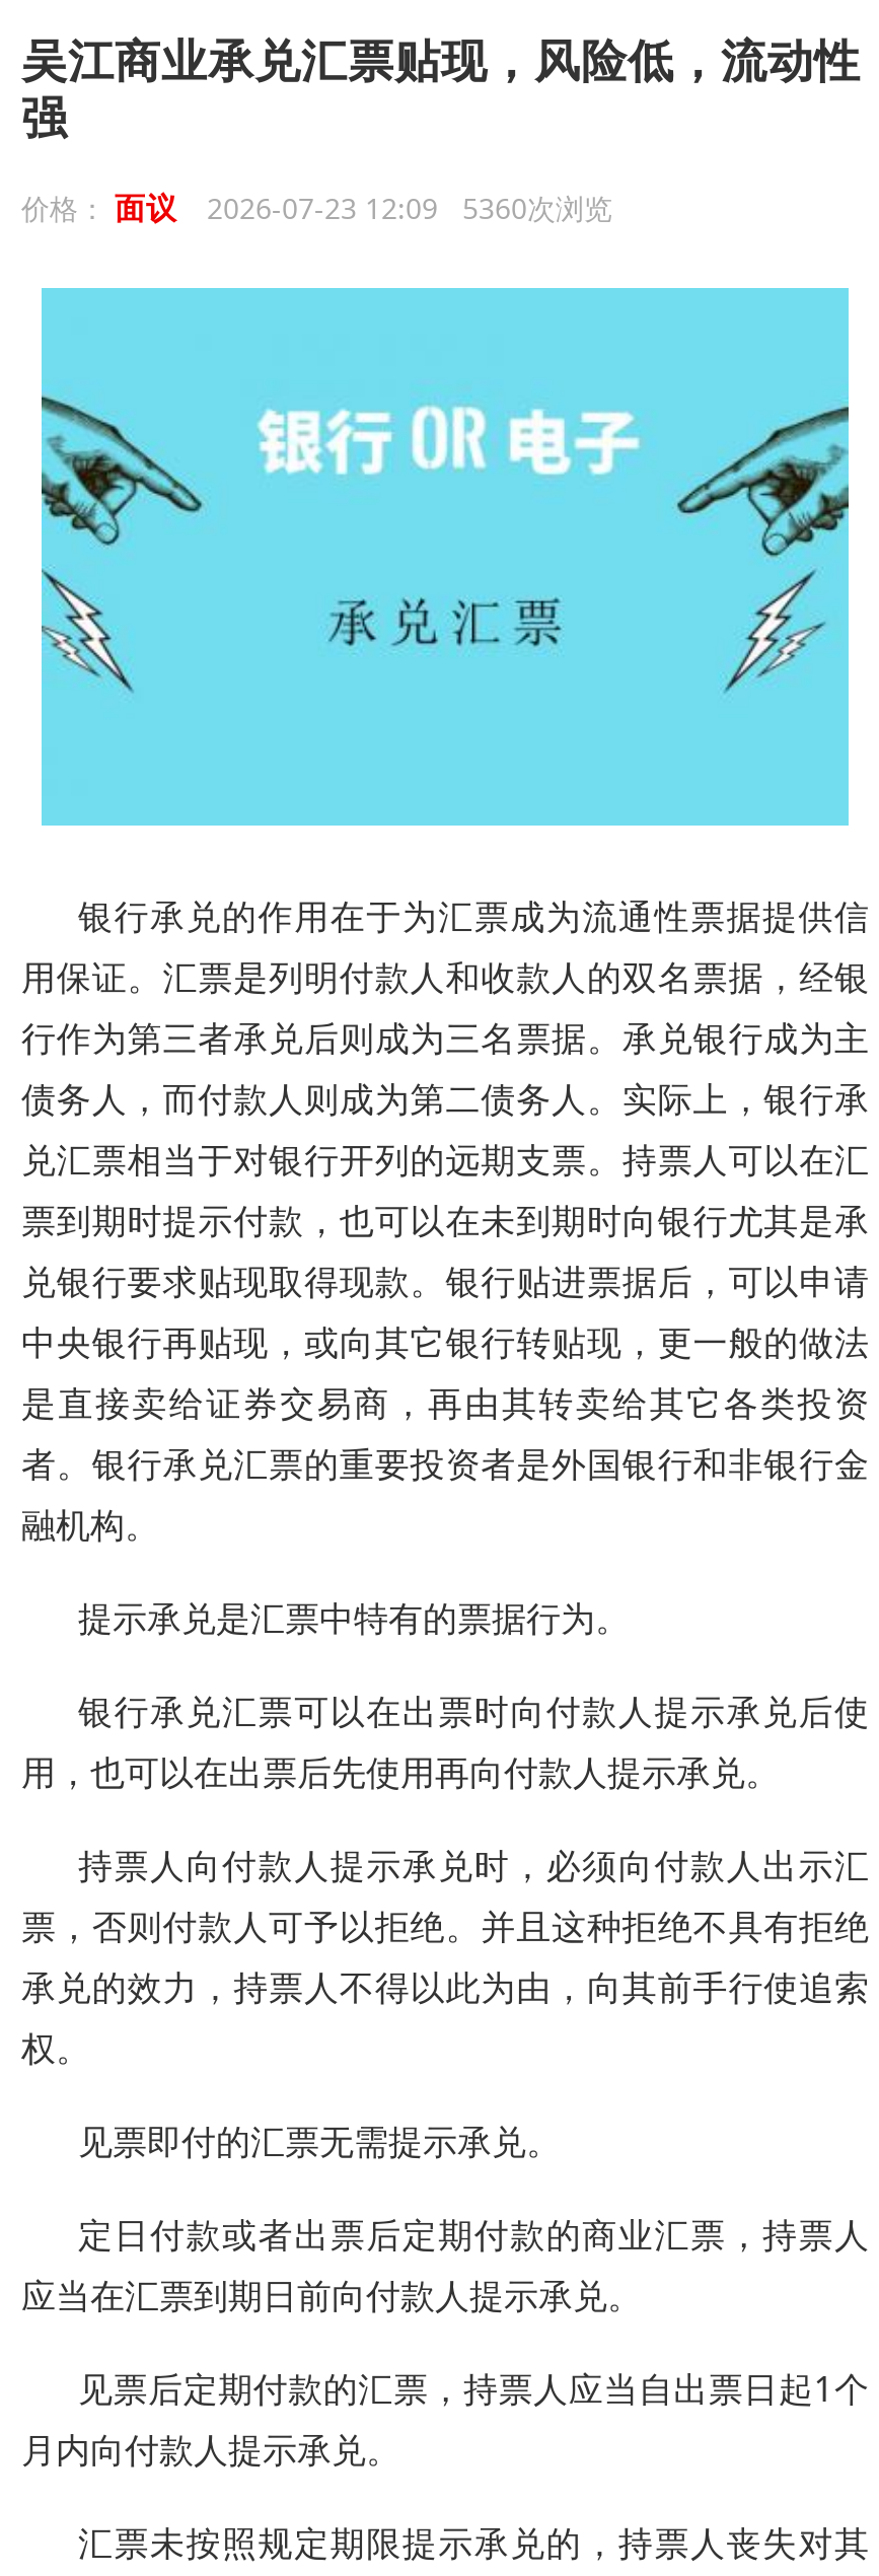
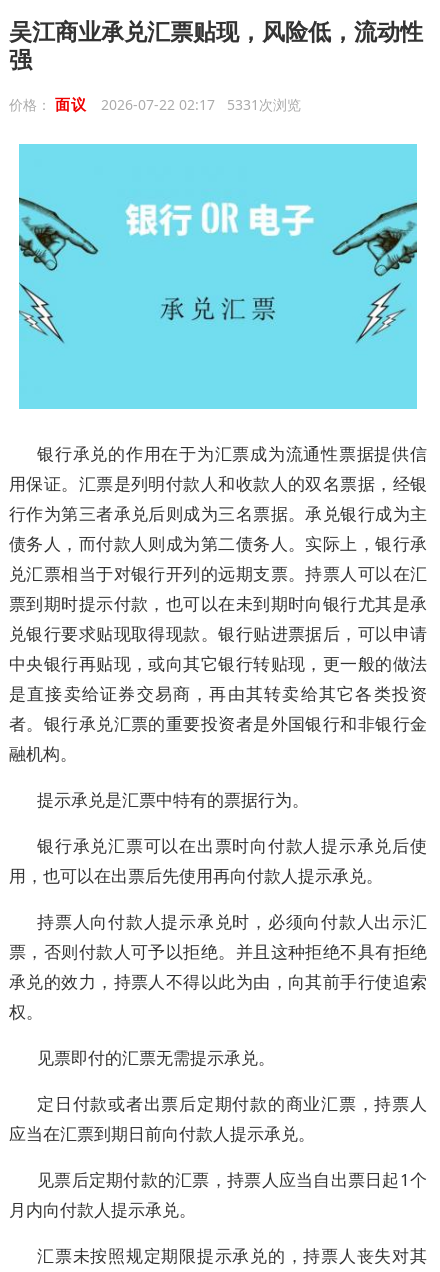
[21,187,612,227] 价格：面议 2026-07-23 12:09 5360次浏览 -> [9,94,300,114] 价格：面议 2026-07-22 02:17 5331次浏览

